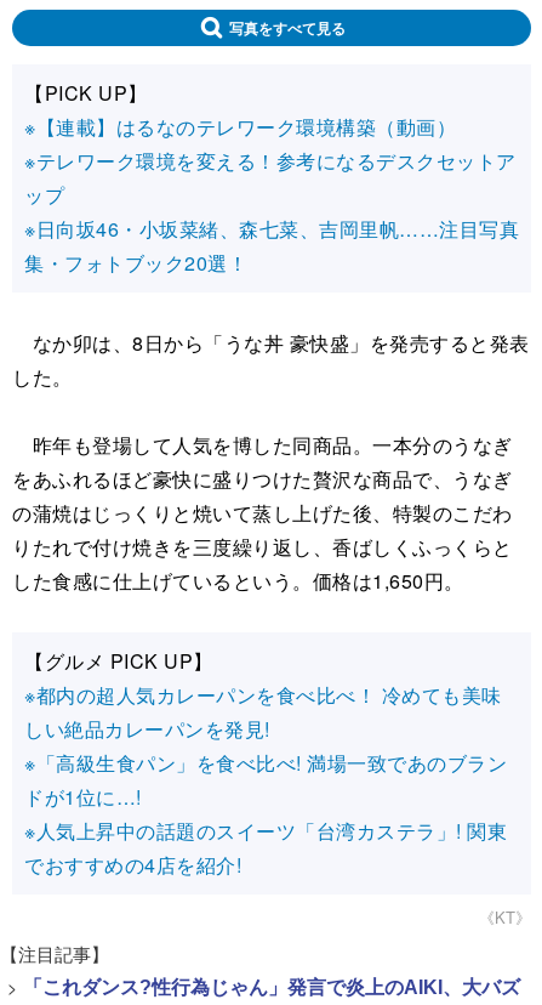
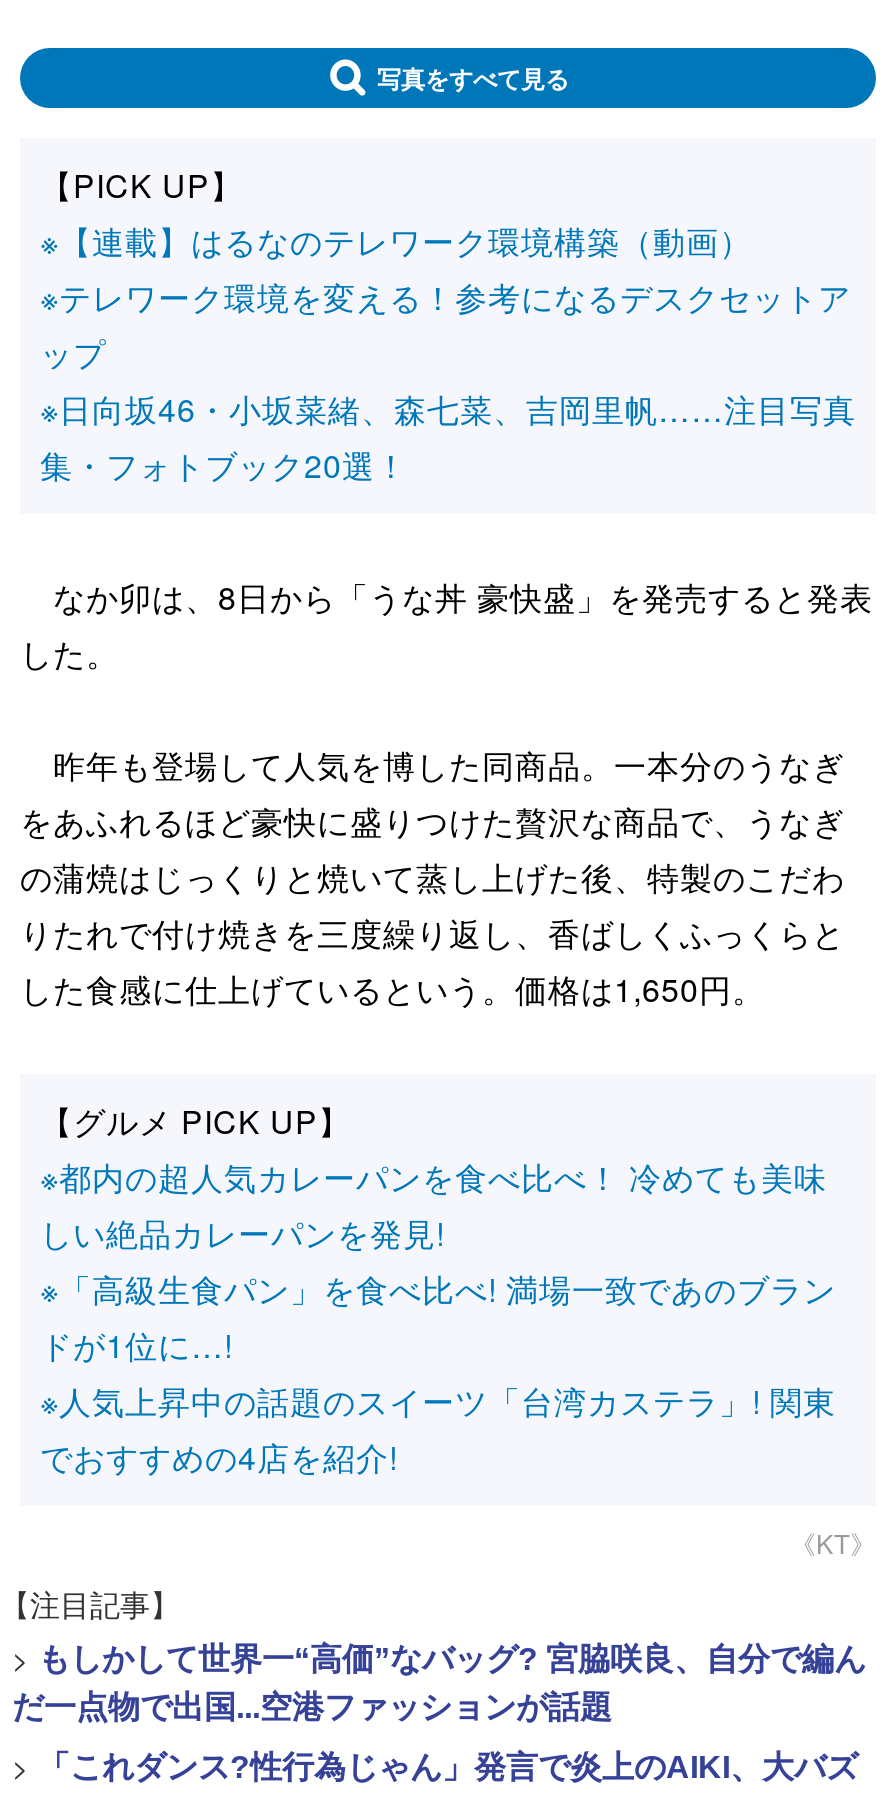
none -> [12,1639,866,1725] > もしかして世界一“高価”なバッグ? 宮脇咲良、自分で編ん | だ一点物で出国...空港ファッションが話題

